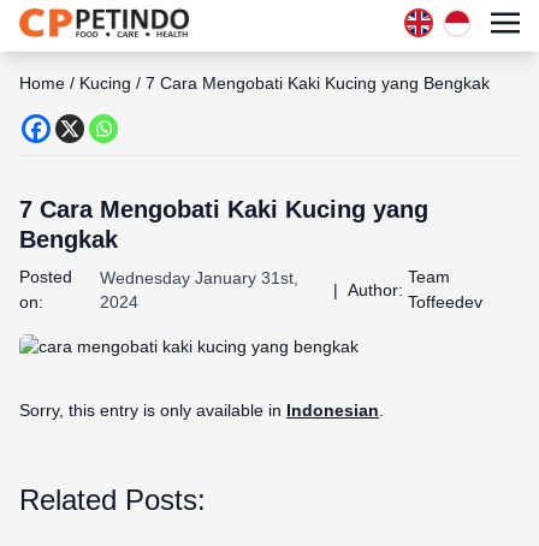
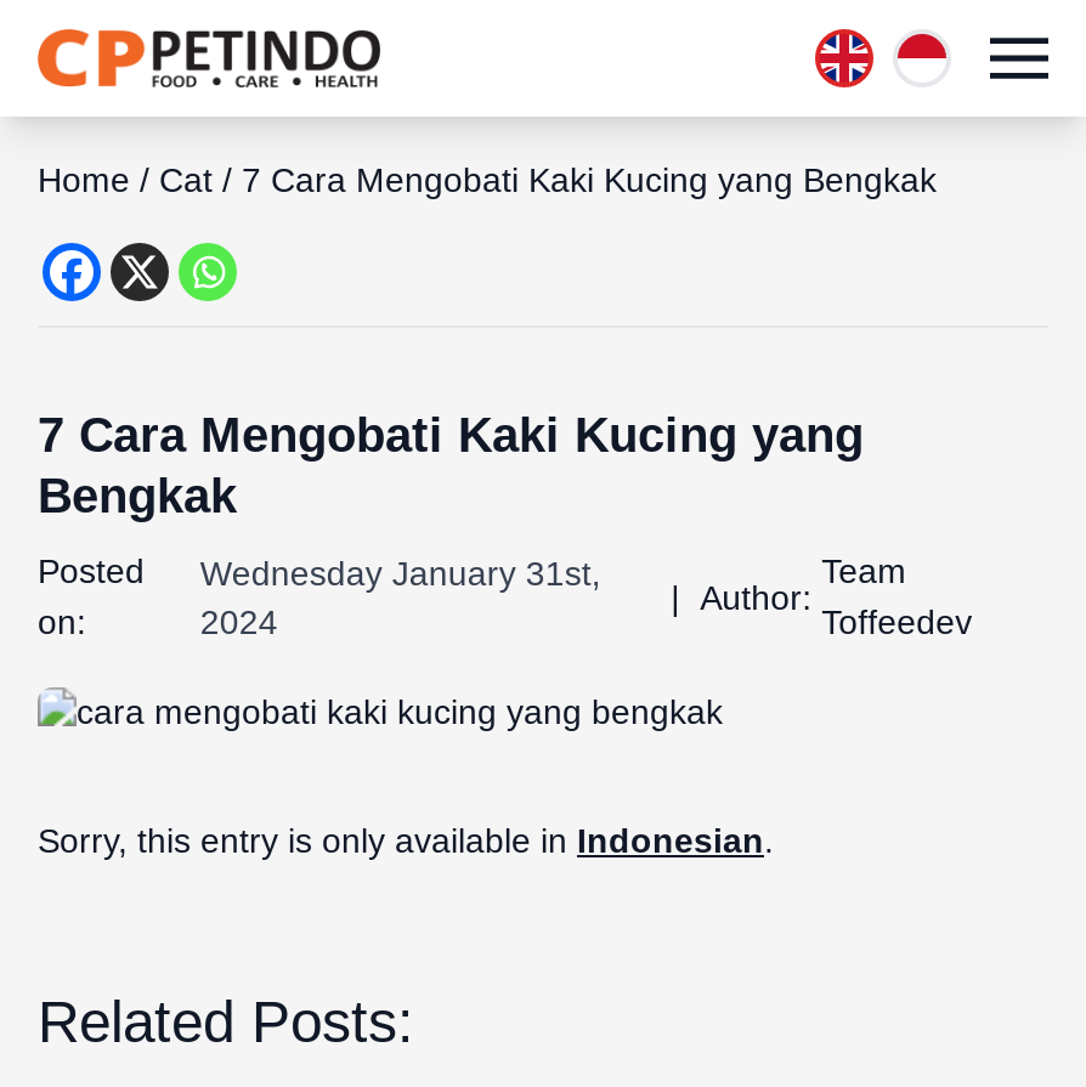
[19,73,490,93] Home / Kucing / 7 Cara Mengobati Kaki Kucing yang Bengkak -> [38,160,937,199] Home / Cat / 7 Cara Mengobati Kaki Kucing yang Bengkak

